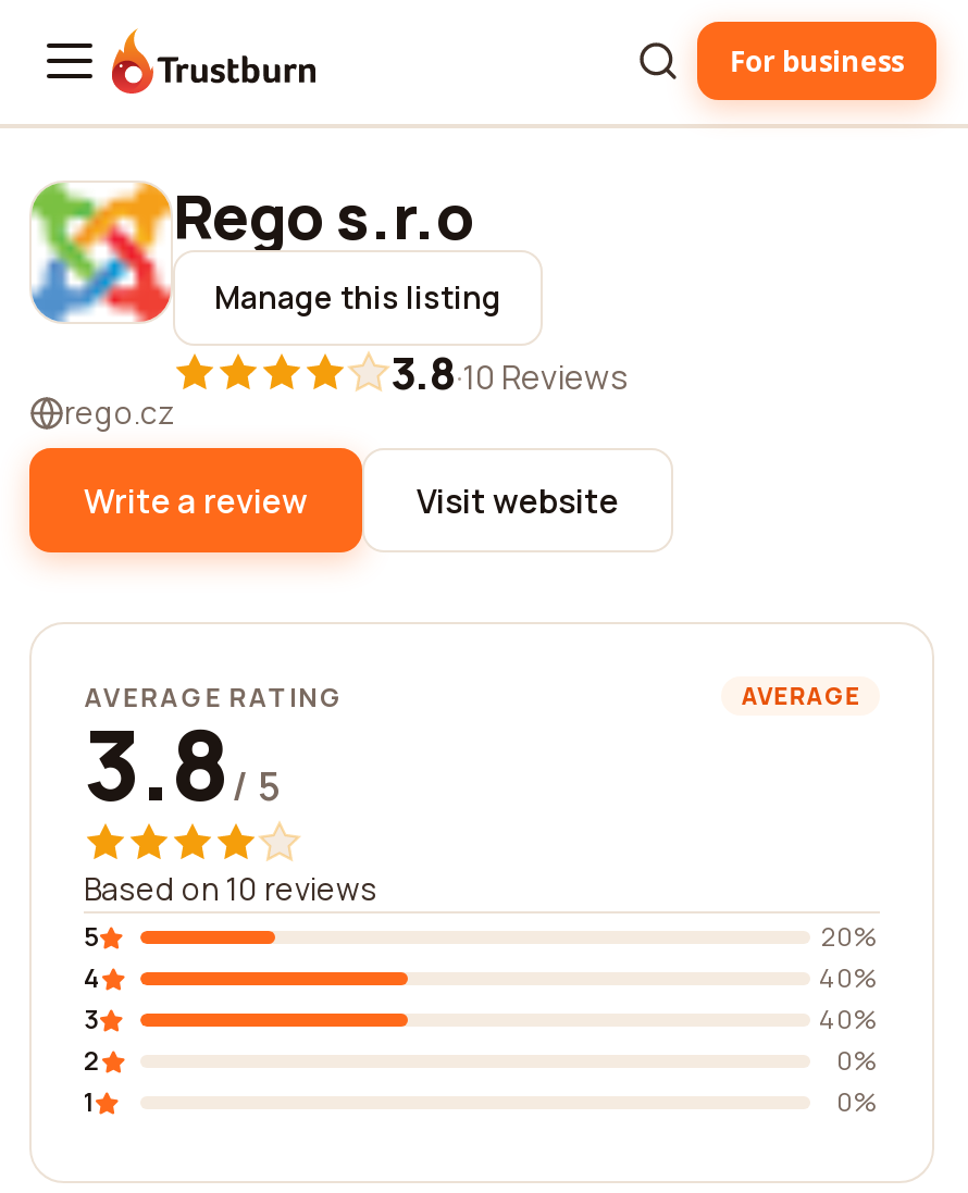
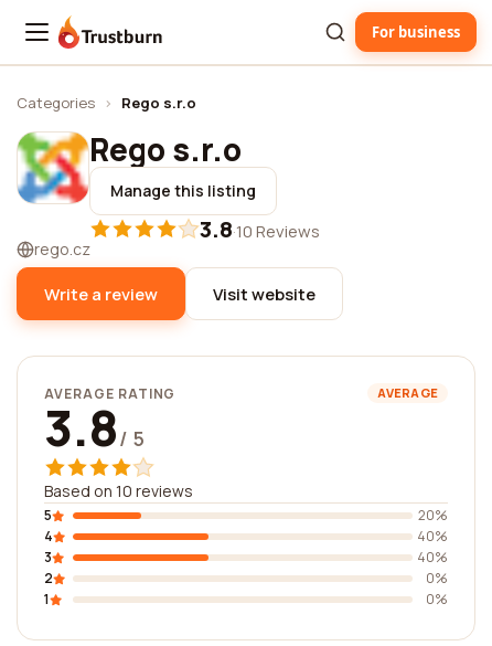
none -> [17,93,196,113] Categories › Rego s.r.o

